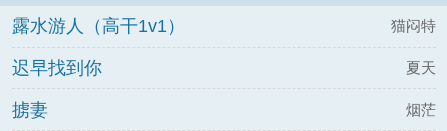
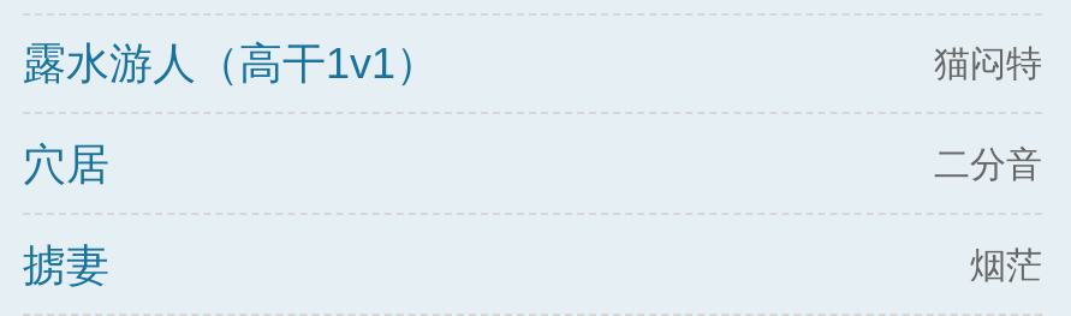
[12,58,436,78] 迟早找到你 | 夏天 -> [23,141,1042,189] 穴居 | 二分音

